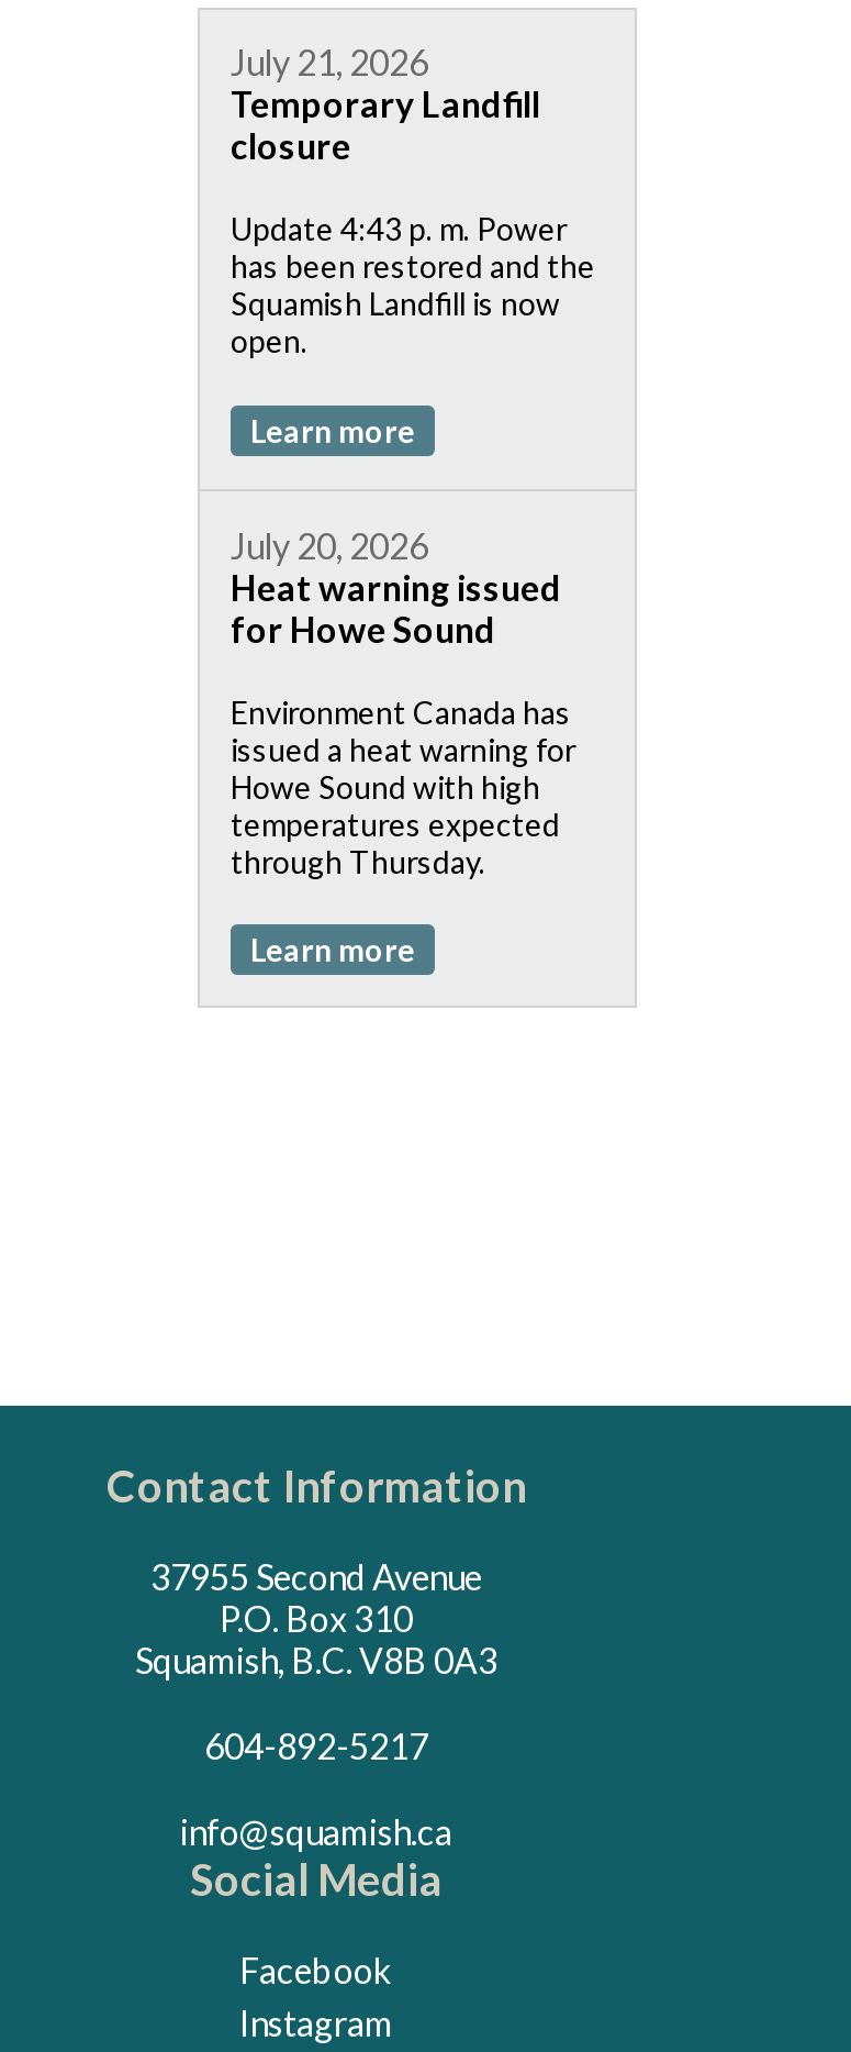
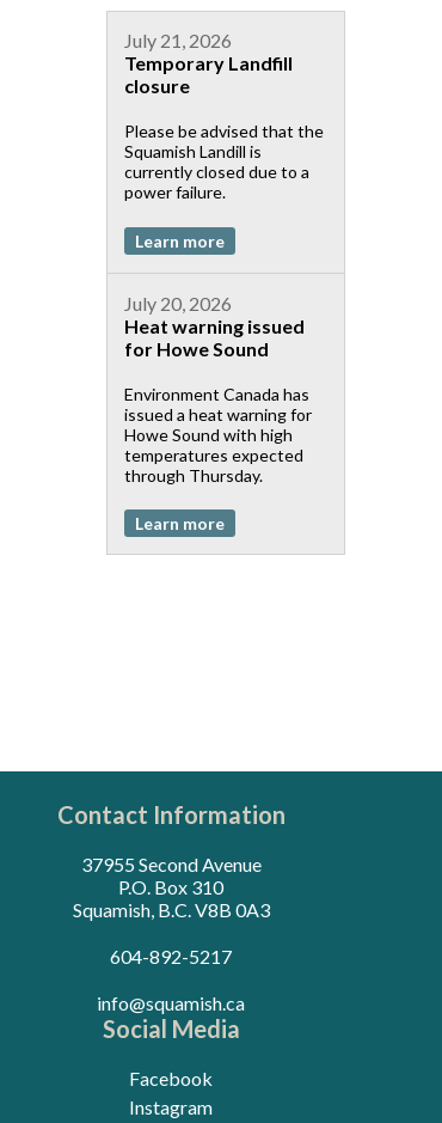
[231,210,595,360] Update 4:43 p. m. Power | has been restored and the | Squamish Landfill is now | open. -> [124,121,324,202] Please be advised that the | Squamish Landill is | currently closed due to a | power failure.

